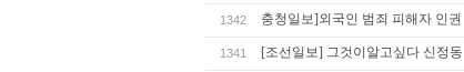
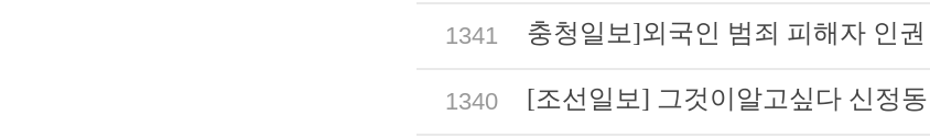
[220,14,246,27] 1342 -> [445,23,498,49] 1341
[220,47,246,60] 1341 -> [445,88,498,115] 1340

